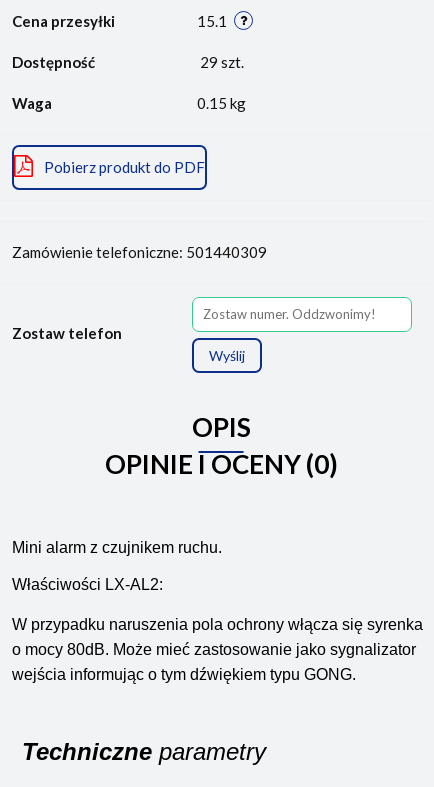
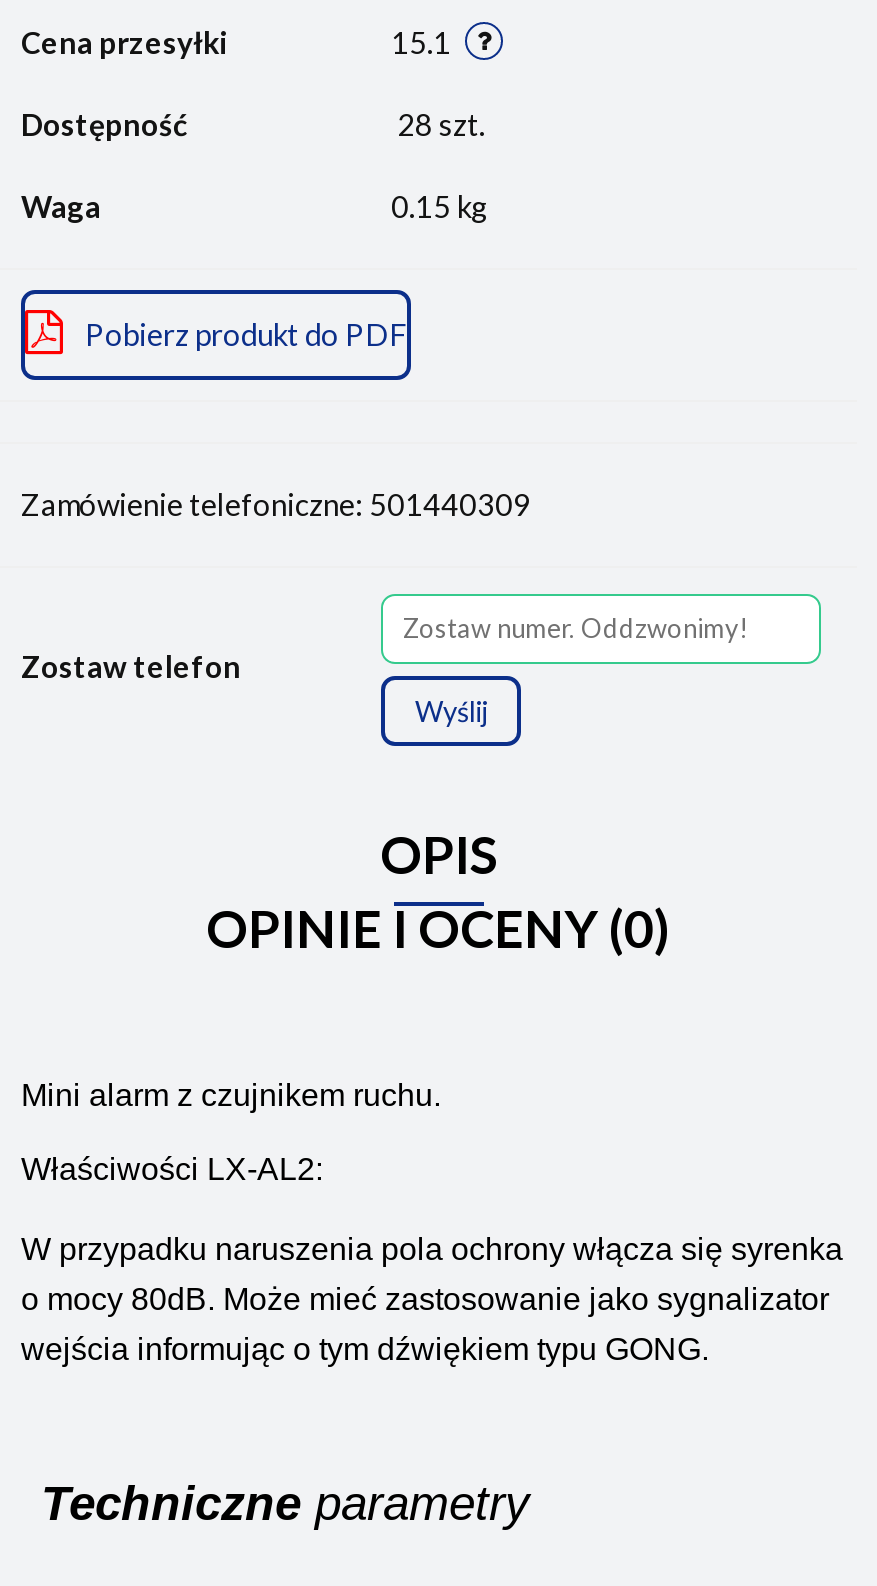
[200,53,244,71] 29 szt. -> [397,105,485,141] 28 szt.

